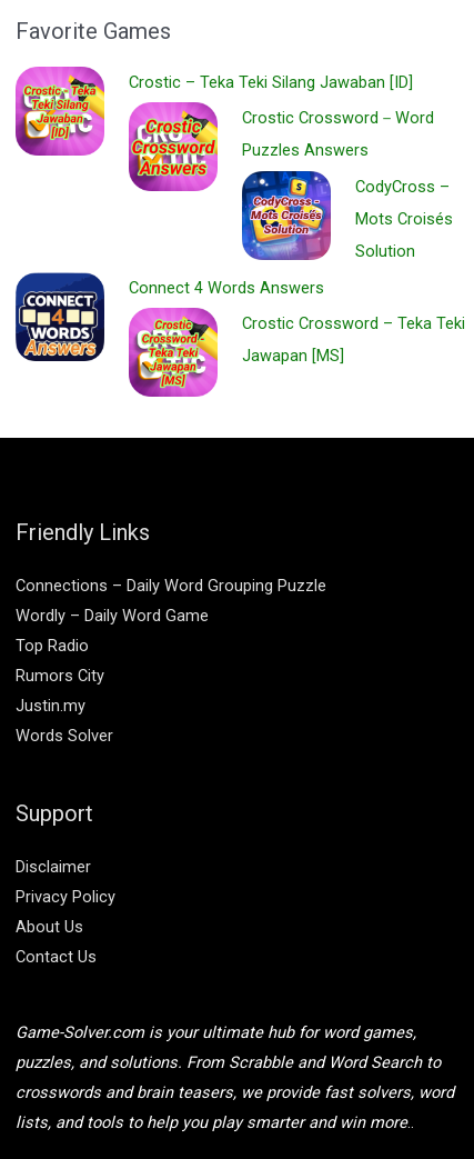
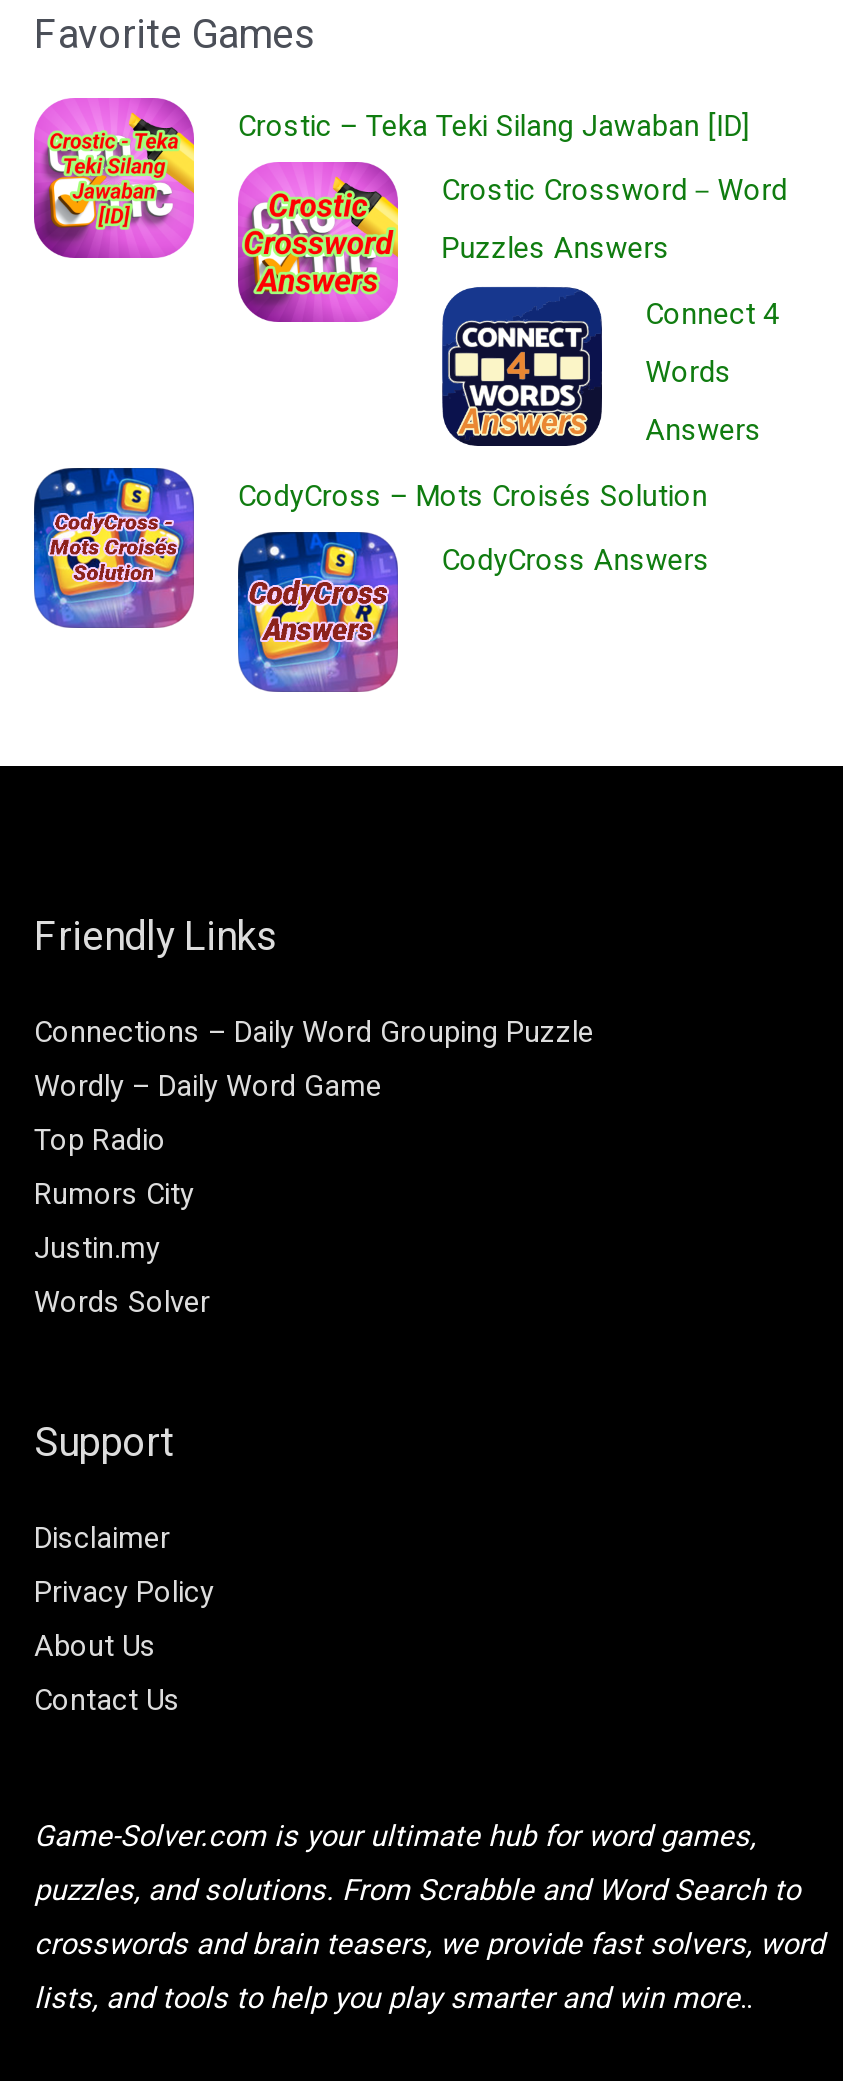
moved [241,170,332,261] -> [32,466,196,630]: [image]
[128,177,465,397] [image] | CodyCross – | Mots Croisés | Solution | Connect 4 Words Answers | Crostic Crossword – Teka Teki | Jawapan [MS] -> [236,296,779,692] [image] | Connect 4 | Words | Answers | CodyCross – Mots Croisés Solution | CodyCross Answers
moved [14,272,105,362] -> [440,286,604,448]: [image]

